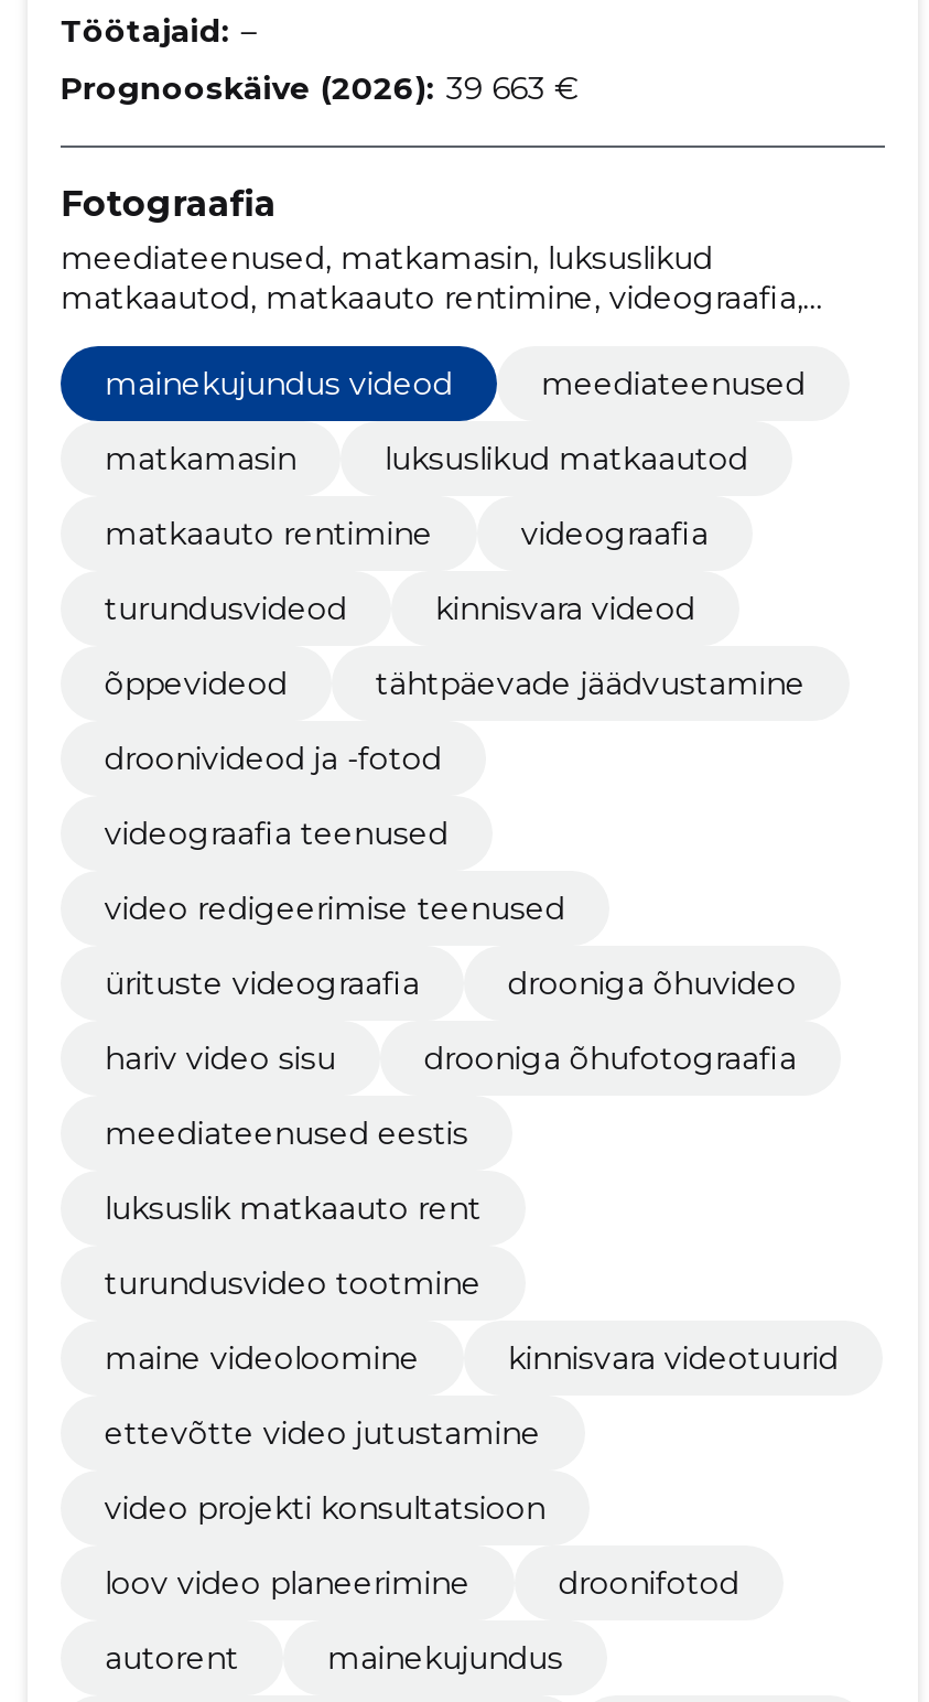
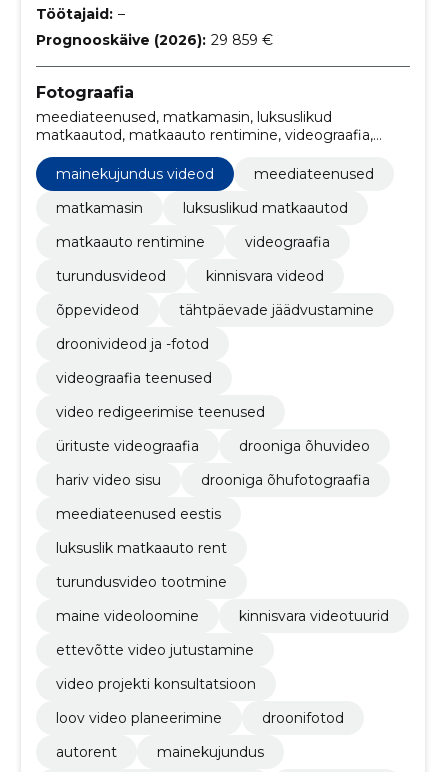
[60,68,578,108] Prognooskäive (2026): 39 663 € -> [36,31,273,49] Prognooskäive (2026): 29 859 €

